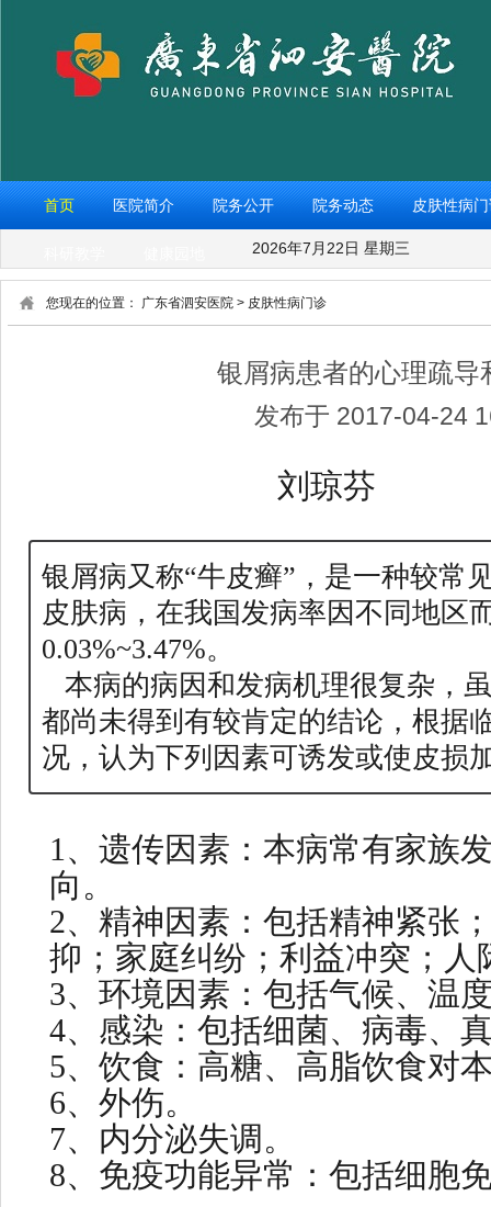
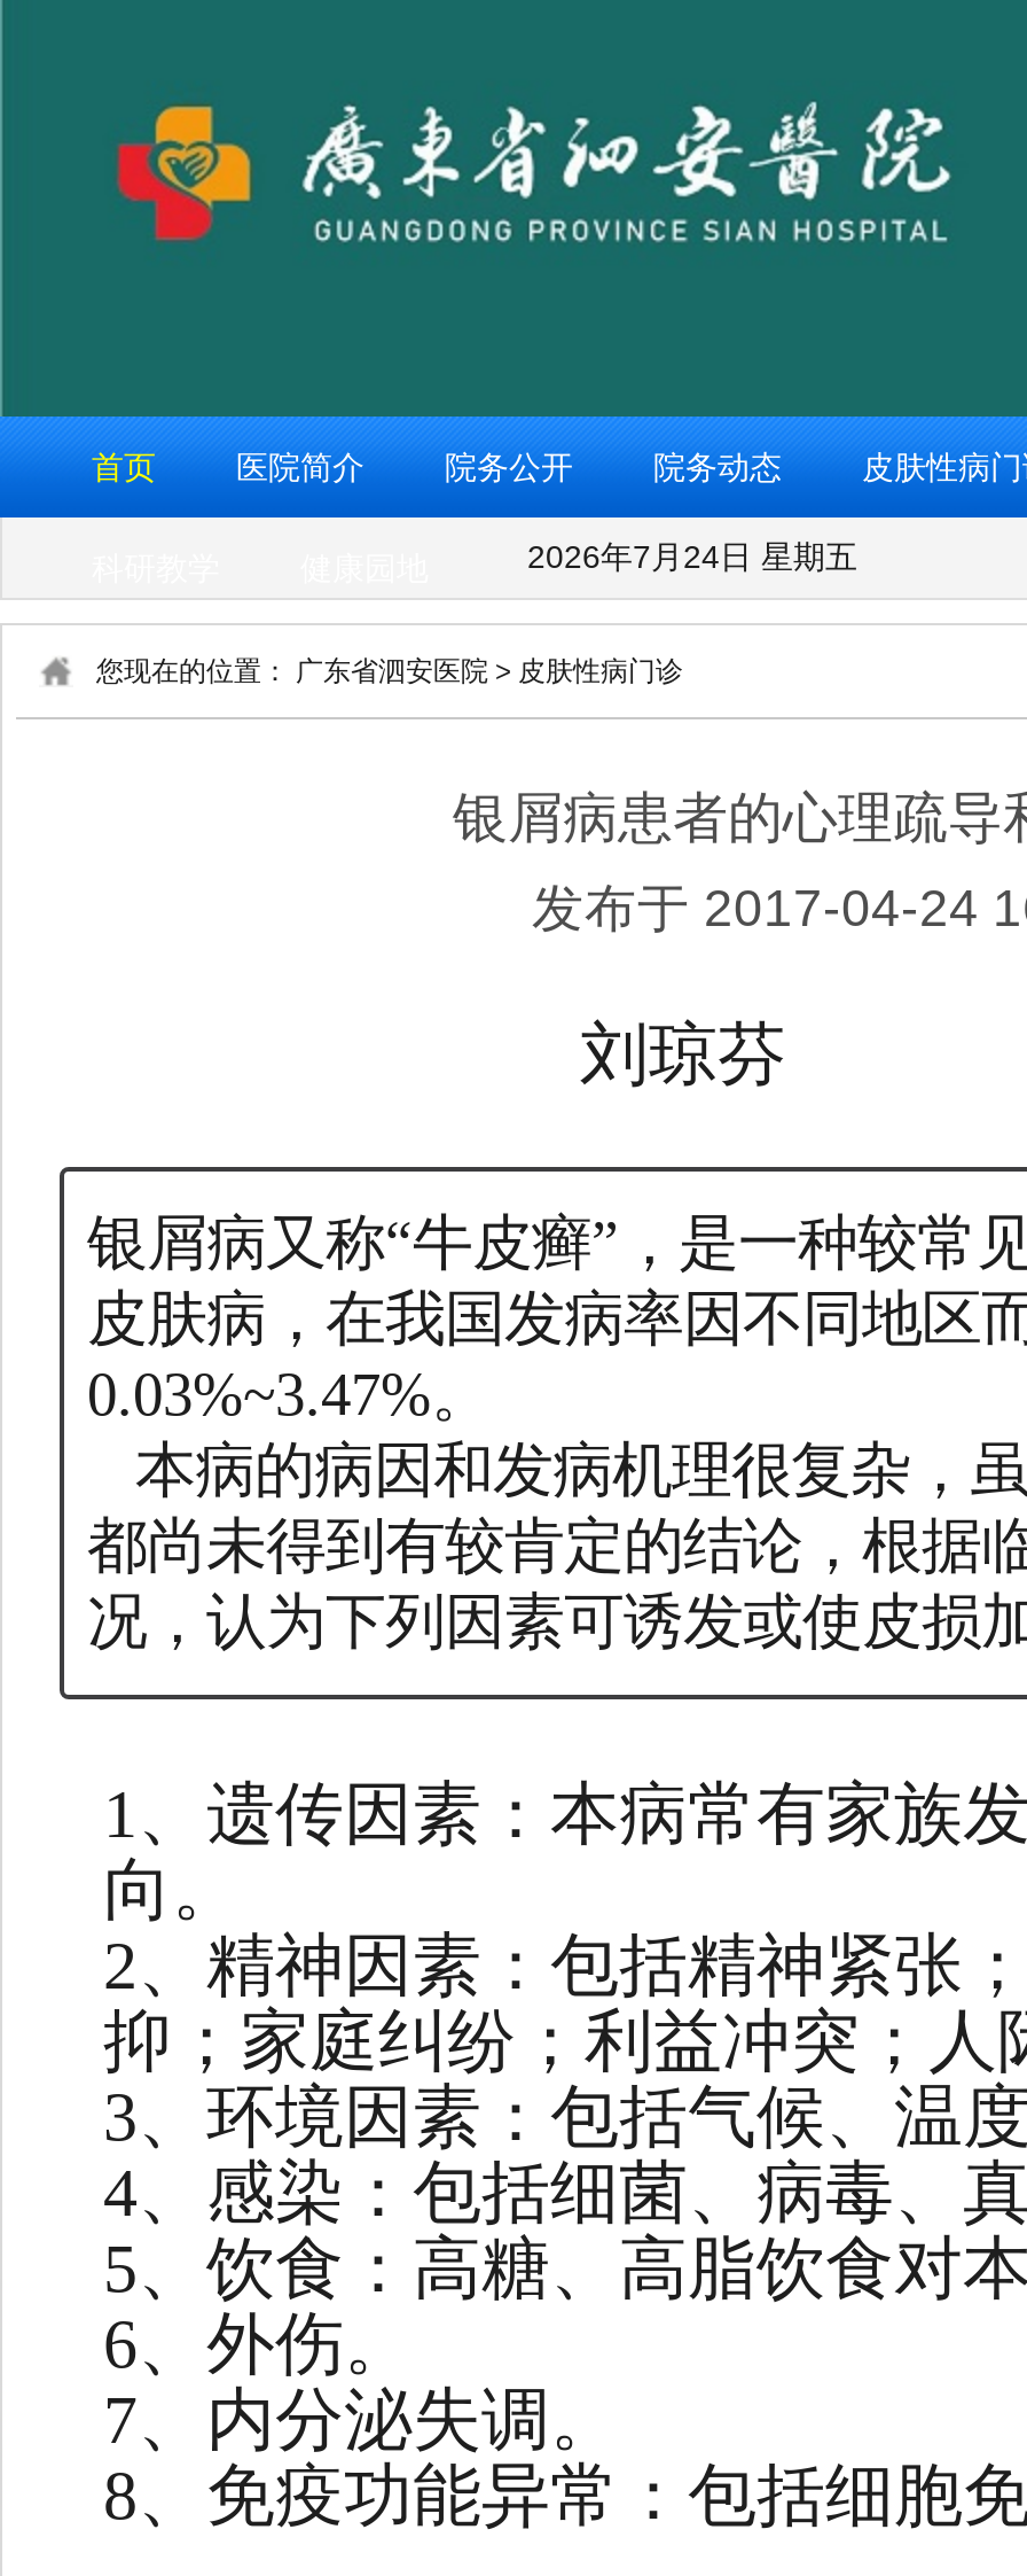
[252,239,410,257] 2026年7月22日 星期三 -> [527,538,857,575] 2026年7月24日 星期五

